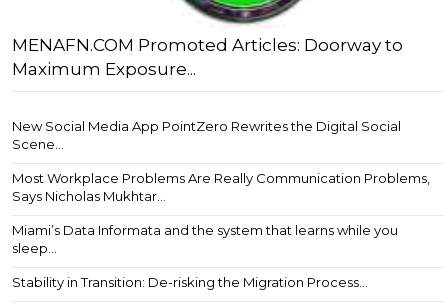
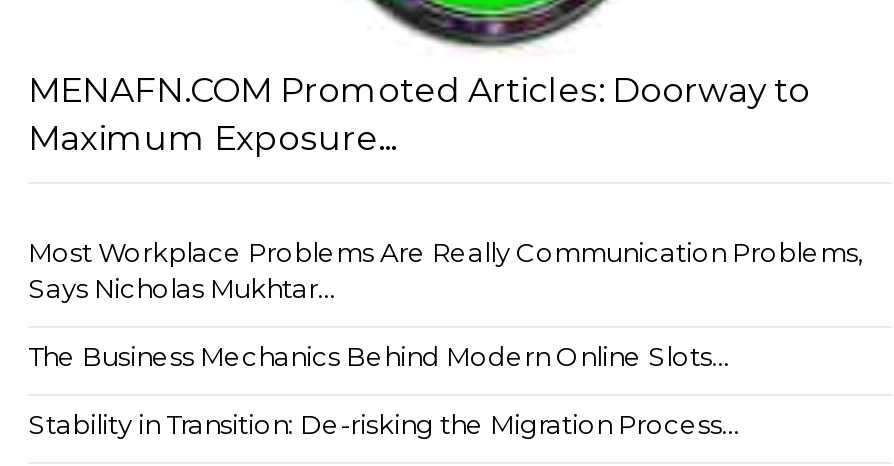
[12,118,401,152] New Social Media App PointZero Rewrites the Digital Social | Scene... -> none
[12,222,398,256] Miami’s Data Informata and the system that learns while you | sleep... -> [28,340,730,372] The Business Mechanics Behind Modern Online Slots...

